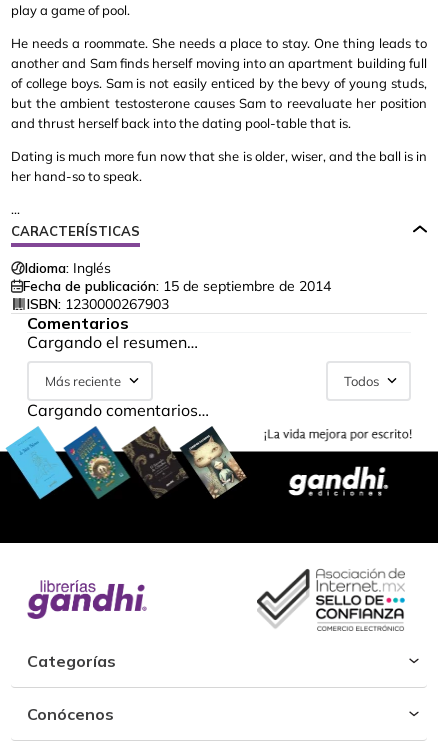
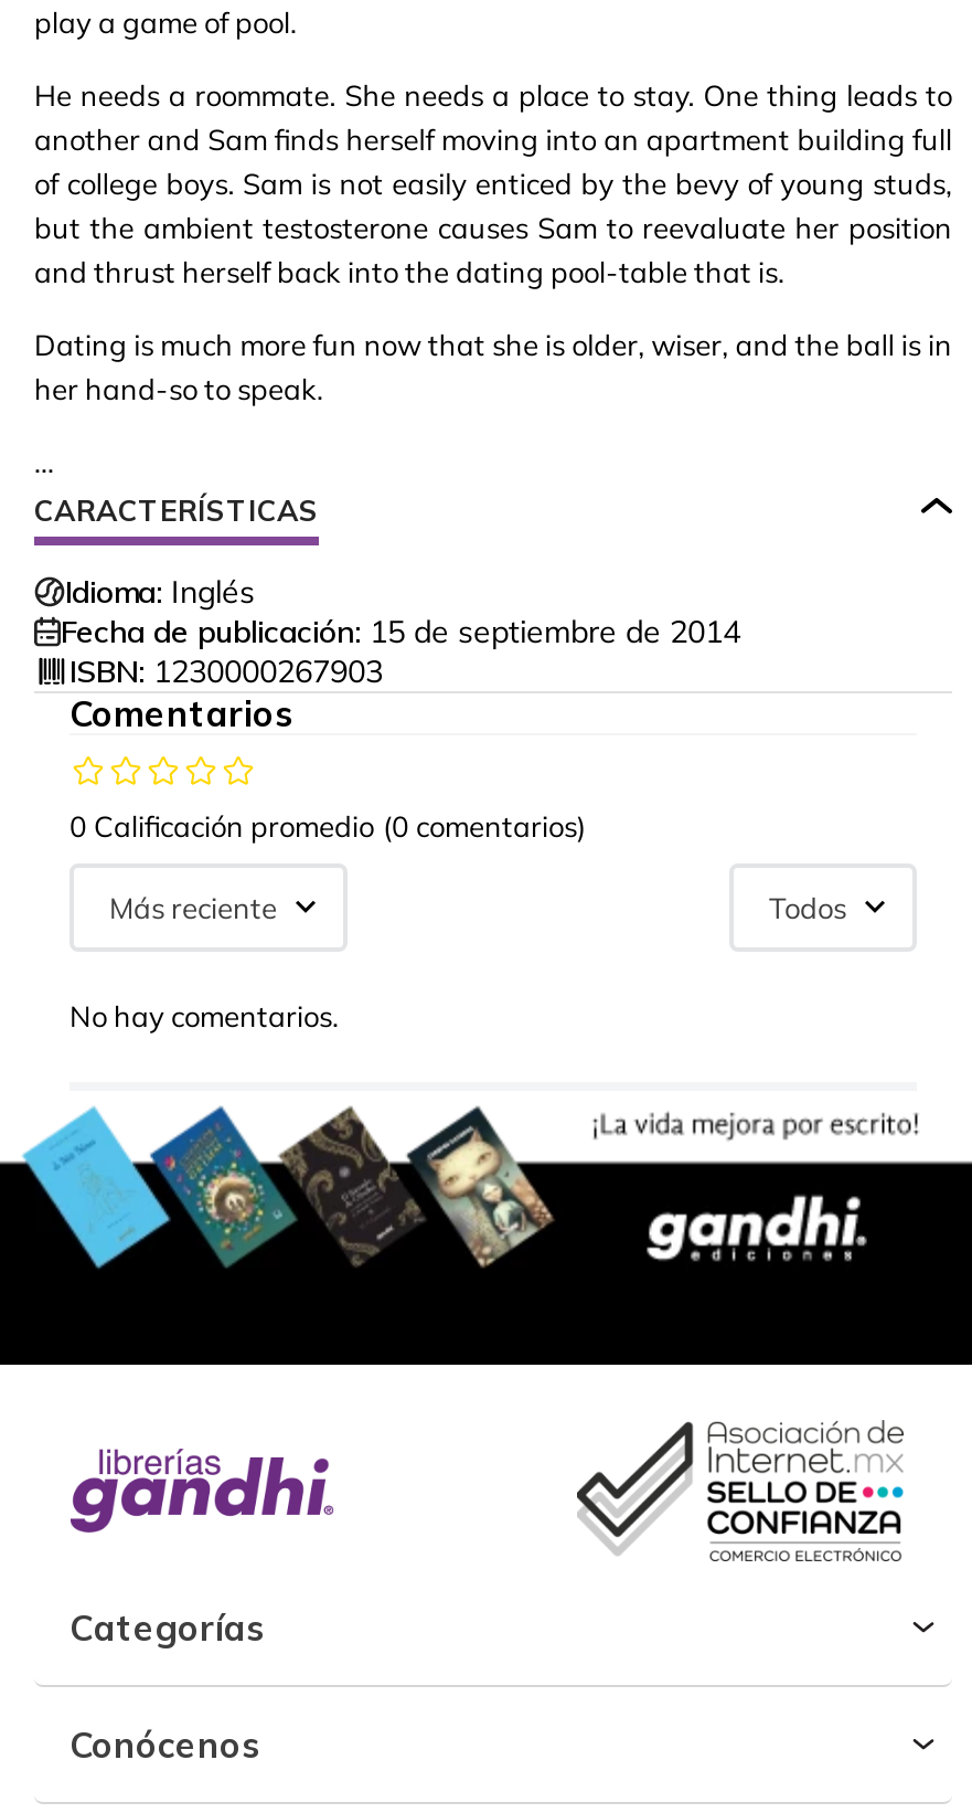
[27,332,198,352] Cargando el resumen… -> [70,808,586,844] 0 Calificación promedio (0 comentarios)
[27,400,209,420] Cargando comentarios… -> [70,998,339,1033] No hay comentarios.

